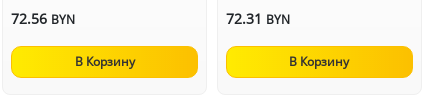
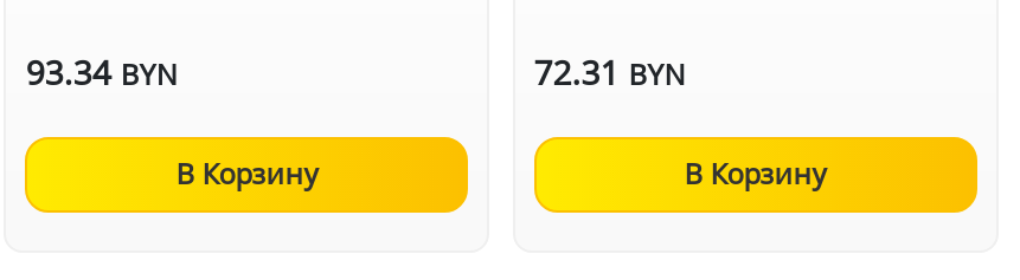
[11,9,75,28] 72.56 BYN -> [26,50,177,95] 93.34 BYN

